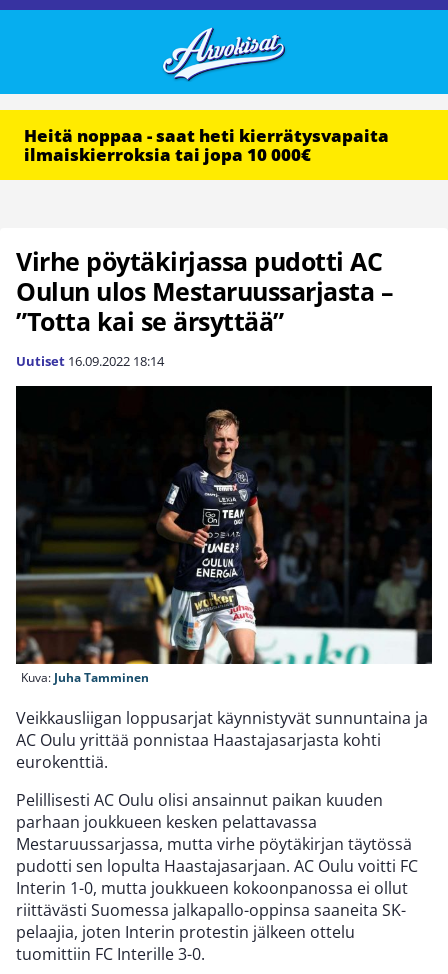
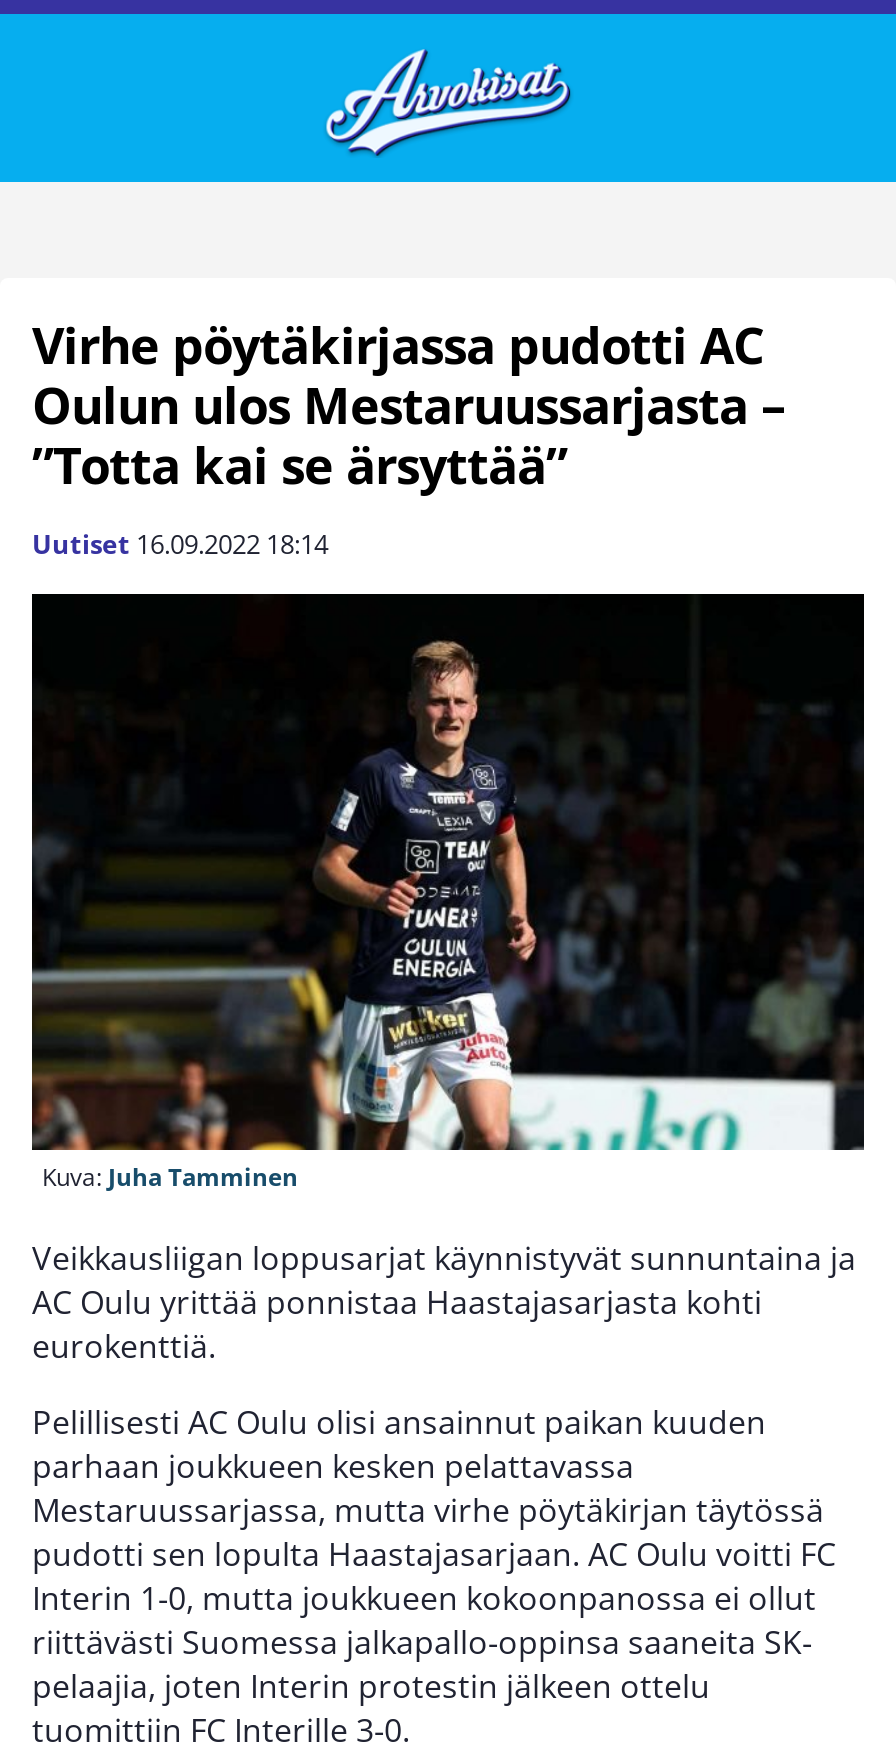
[24,124,389,166] Heitä noppaa - saat heti kierrätysvapaita | ilmaiskierroksia tai jopa 10 000€ -> none

